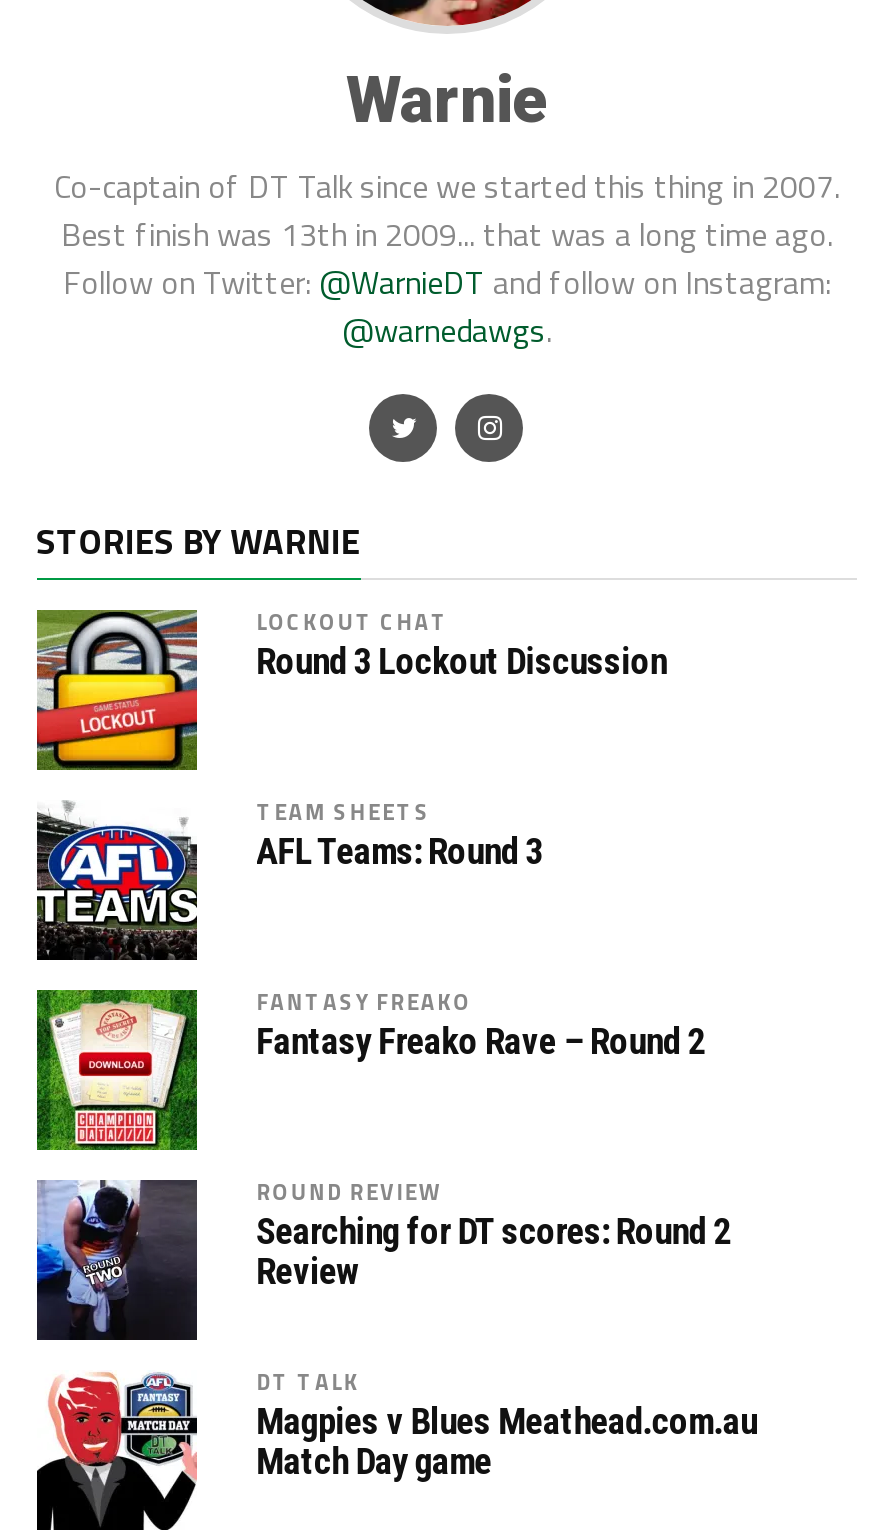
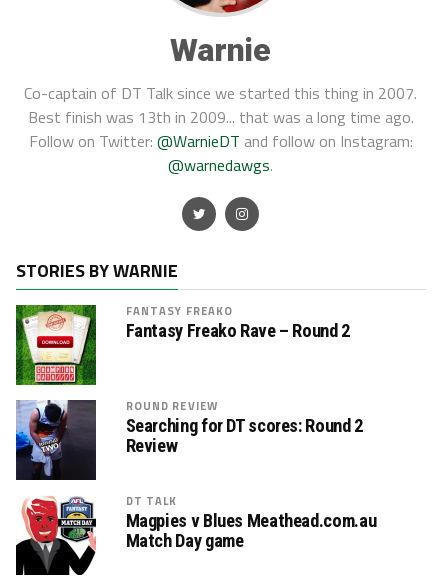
[35,605,667,770] [image] | LOCKOUT CHAT | Round 3 Lockout Discussion -> none
[35,795,543,960] [image] | TEAM SHEETS | AFL Teams: Round 3 -> none

